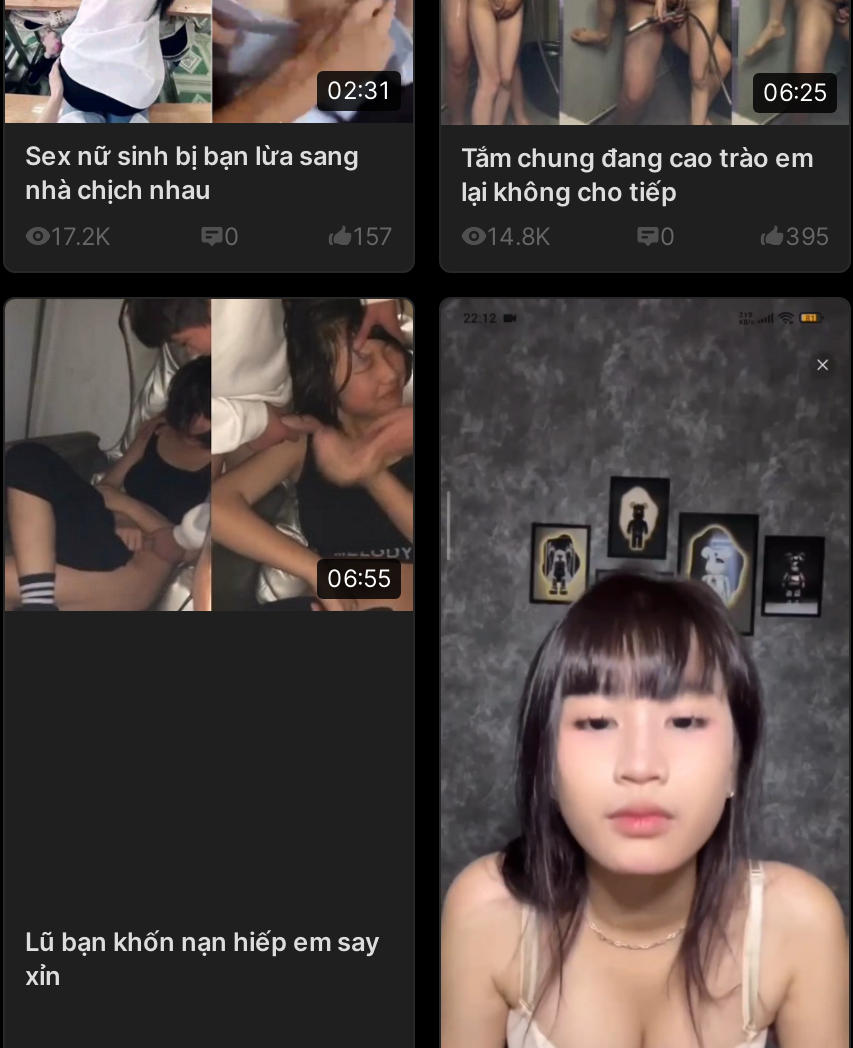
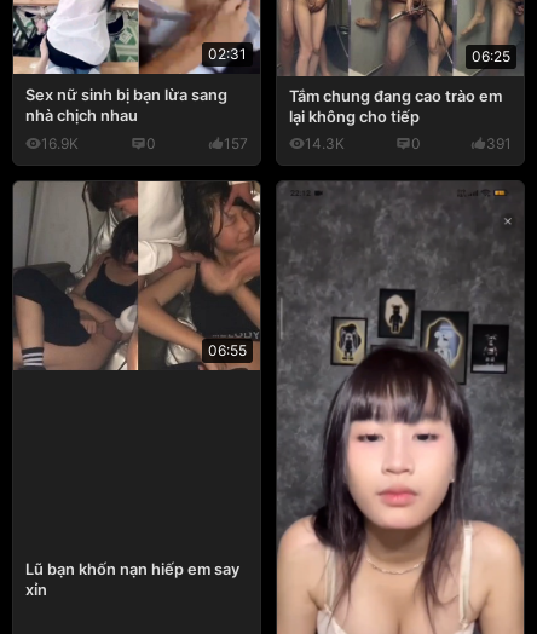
[51,222,111,252] 17.2K -> [41,134,79,152] 16.9K
[487,222,551,252] 14.8K -> [305,134,345,152] 14.3K
[785,222,829,252] 395 -> [486,134,512,152] 391

